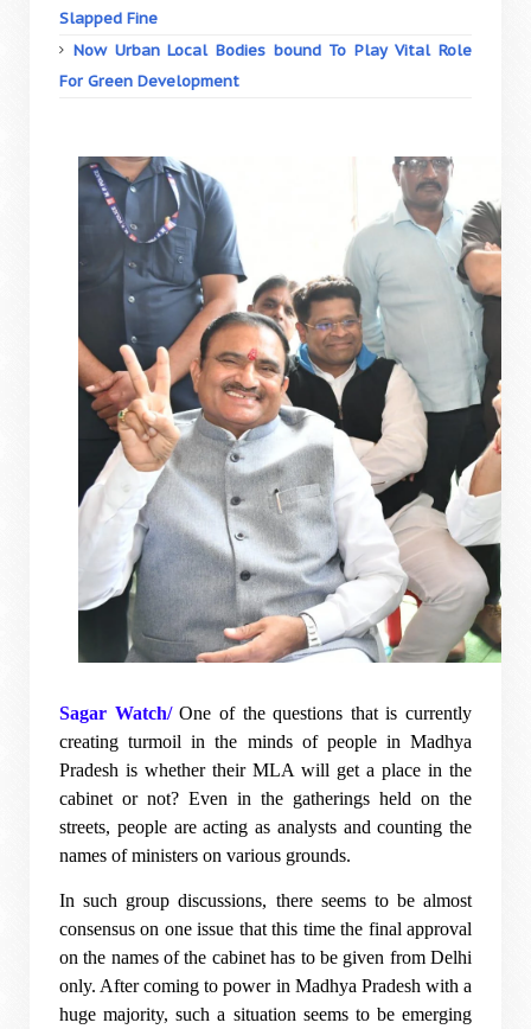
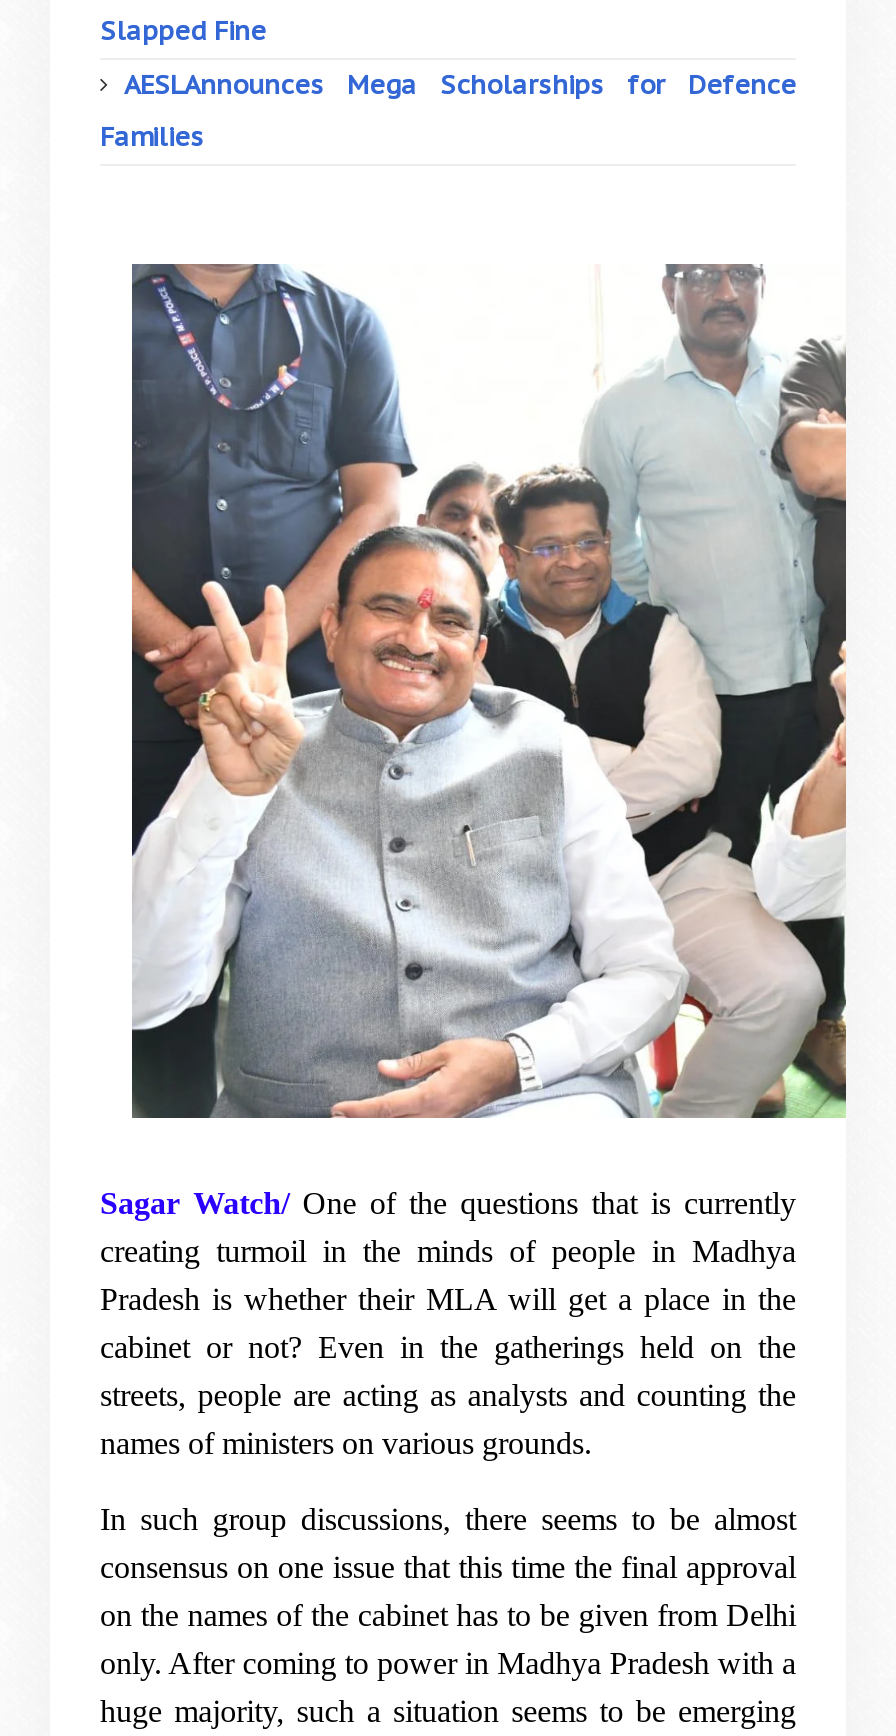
[73,40,472,60] Now Urban Local Bodies bound To Play Vital Role -> [124,68,796,102] AESLAnnounces Mega Scholarships for Defence
[59,71,239,91] For Green Development -> [100,120,204,154] Families

